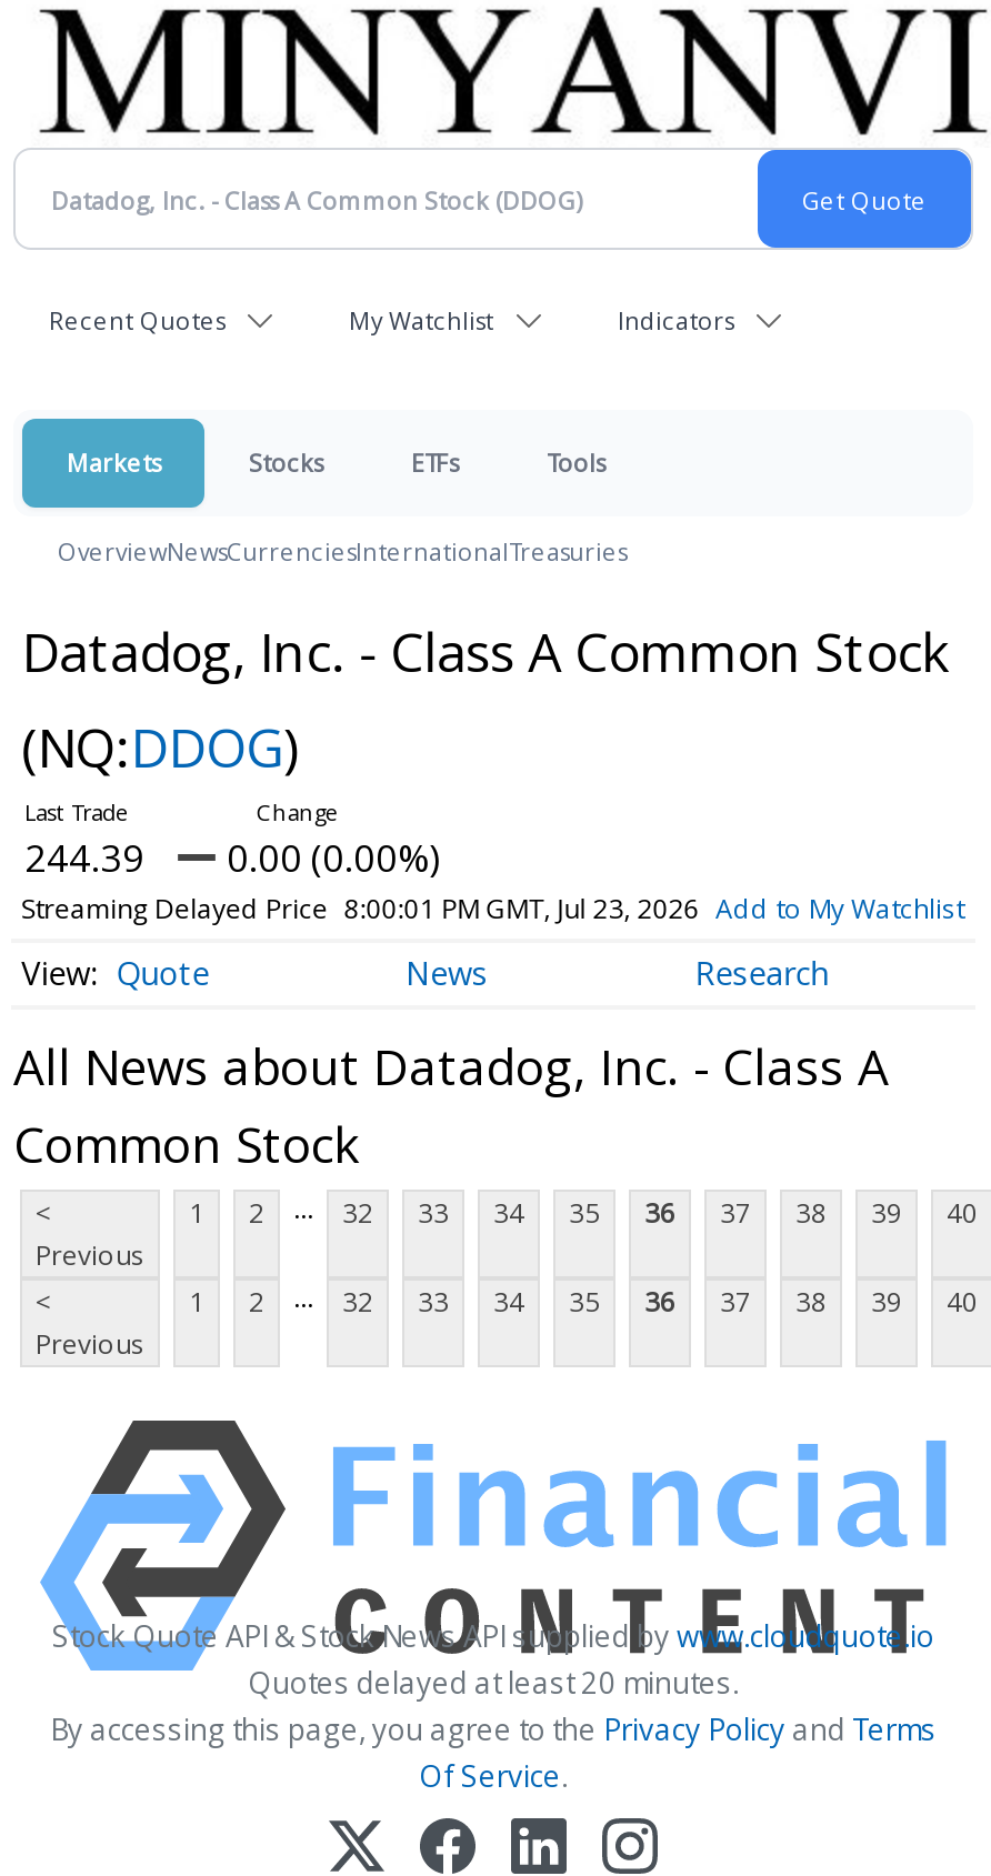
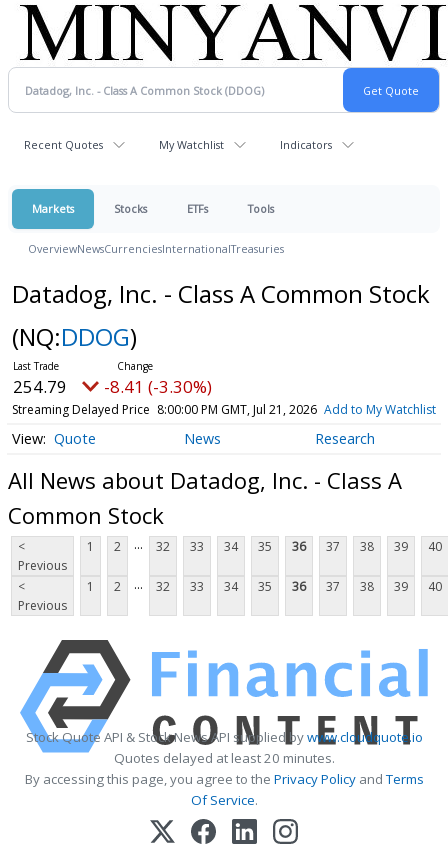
[24,832,144,883] 244.39 -> [13,375,67,398] 254.79
[227,832,440,883] 0.00 (0.00%) -> [104,375,212,398] -8.41 (-3.30%)
[21,890,964,927] Streaming Delayed Price 8:00:01 PM GMT, Jul 23, 2026 Add to My Watchlist -> [12,401,436,418] Streaming Delayed Price 8:00:00 PM GMT, Jul 21, 2026 Add to My Watchlist

